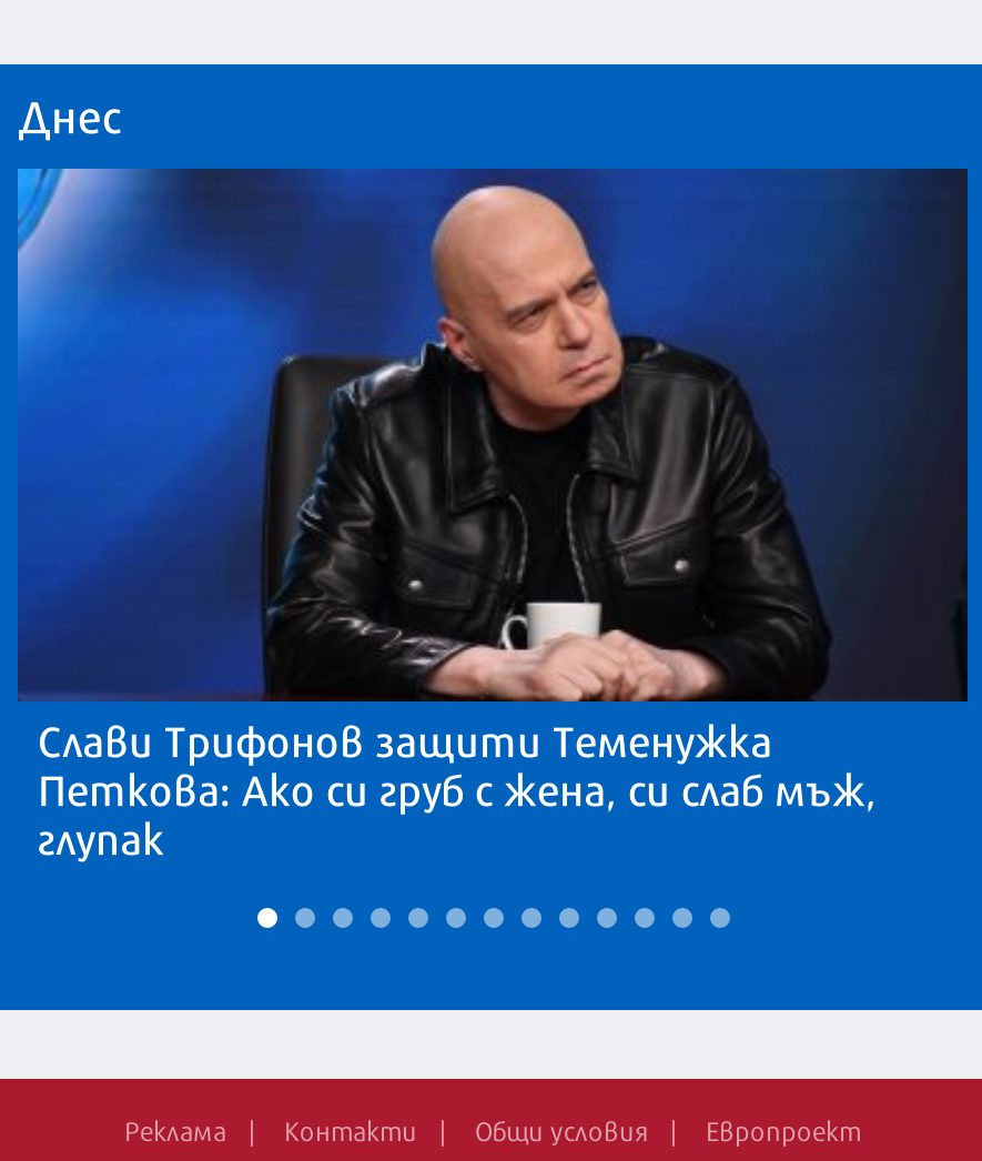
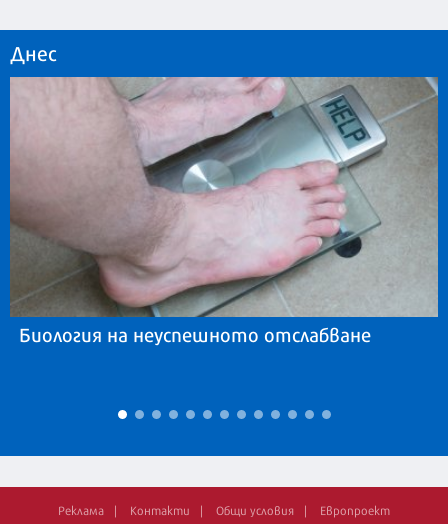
[18,166,970,869] [image] | Слави Трифонов защити Теменужка | Петкова: Ако си груб с жена, си слаб мъж, | глупак -> [9,76,439,348] [image] | Биология на неуспешното отслабване

